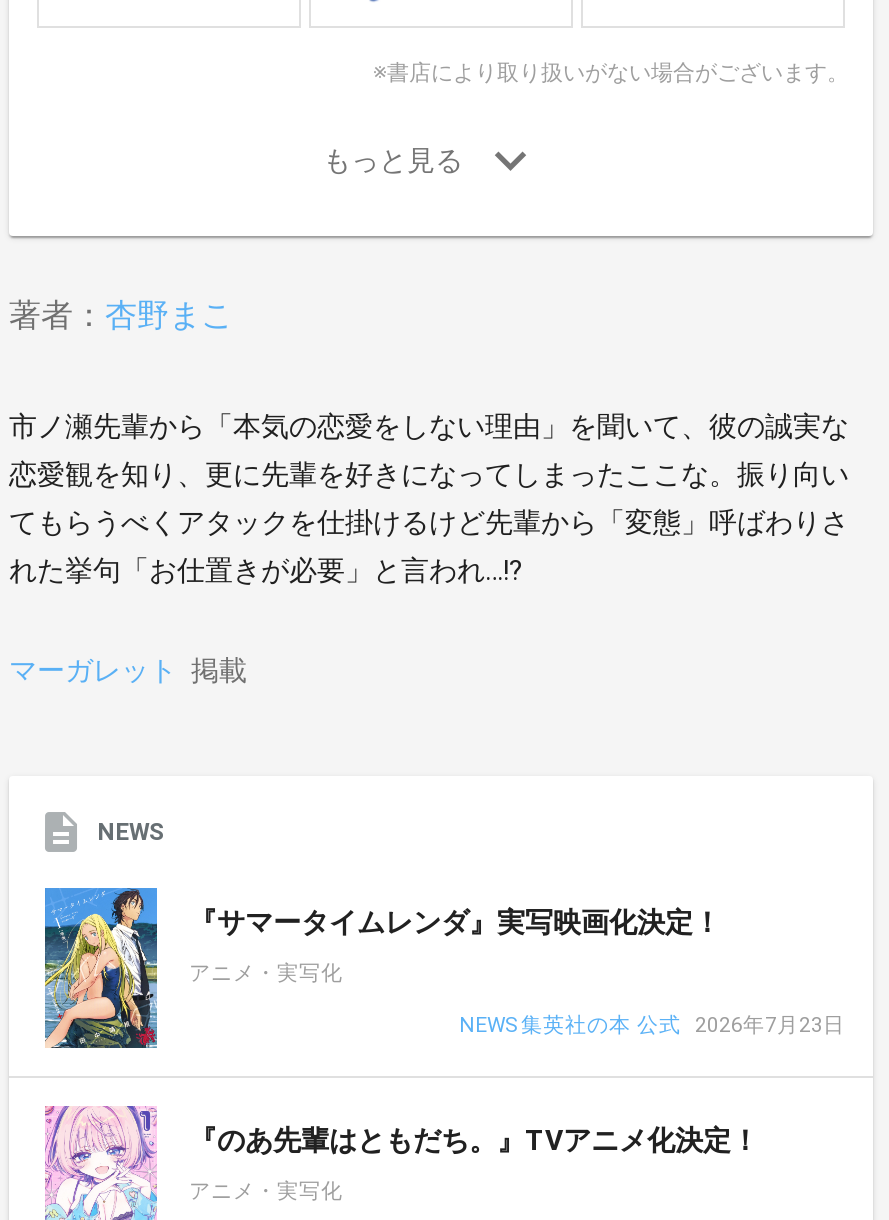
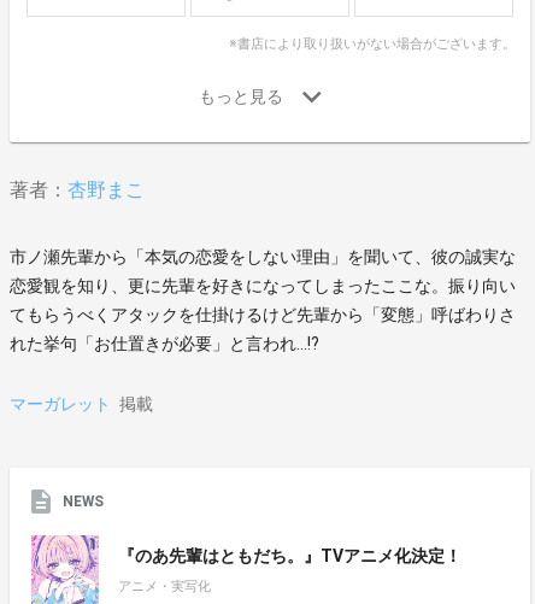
[43,886,845,1070] [image] | 『サマータイムレンダ』実写映画化決定！ | アニメ・実写化 | NEWS 集英社の本 公式 2026年7月23日 -> none

